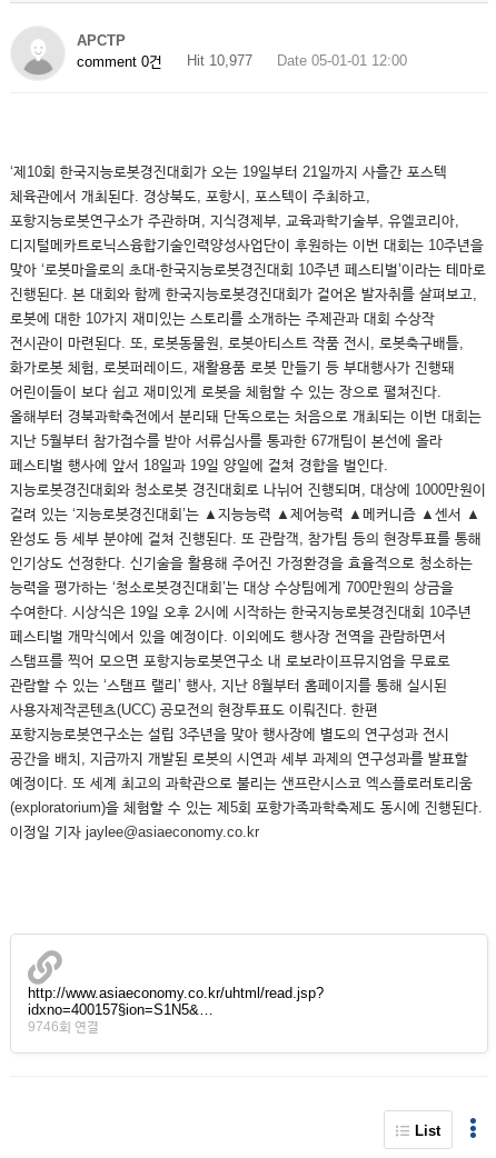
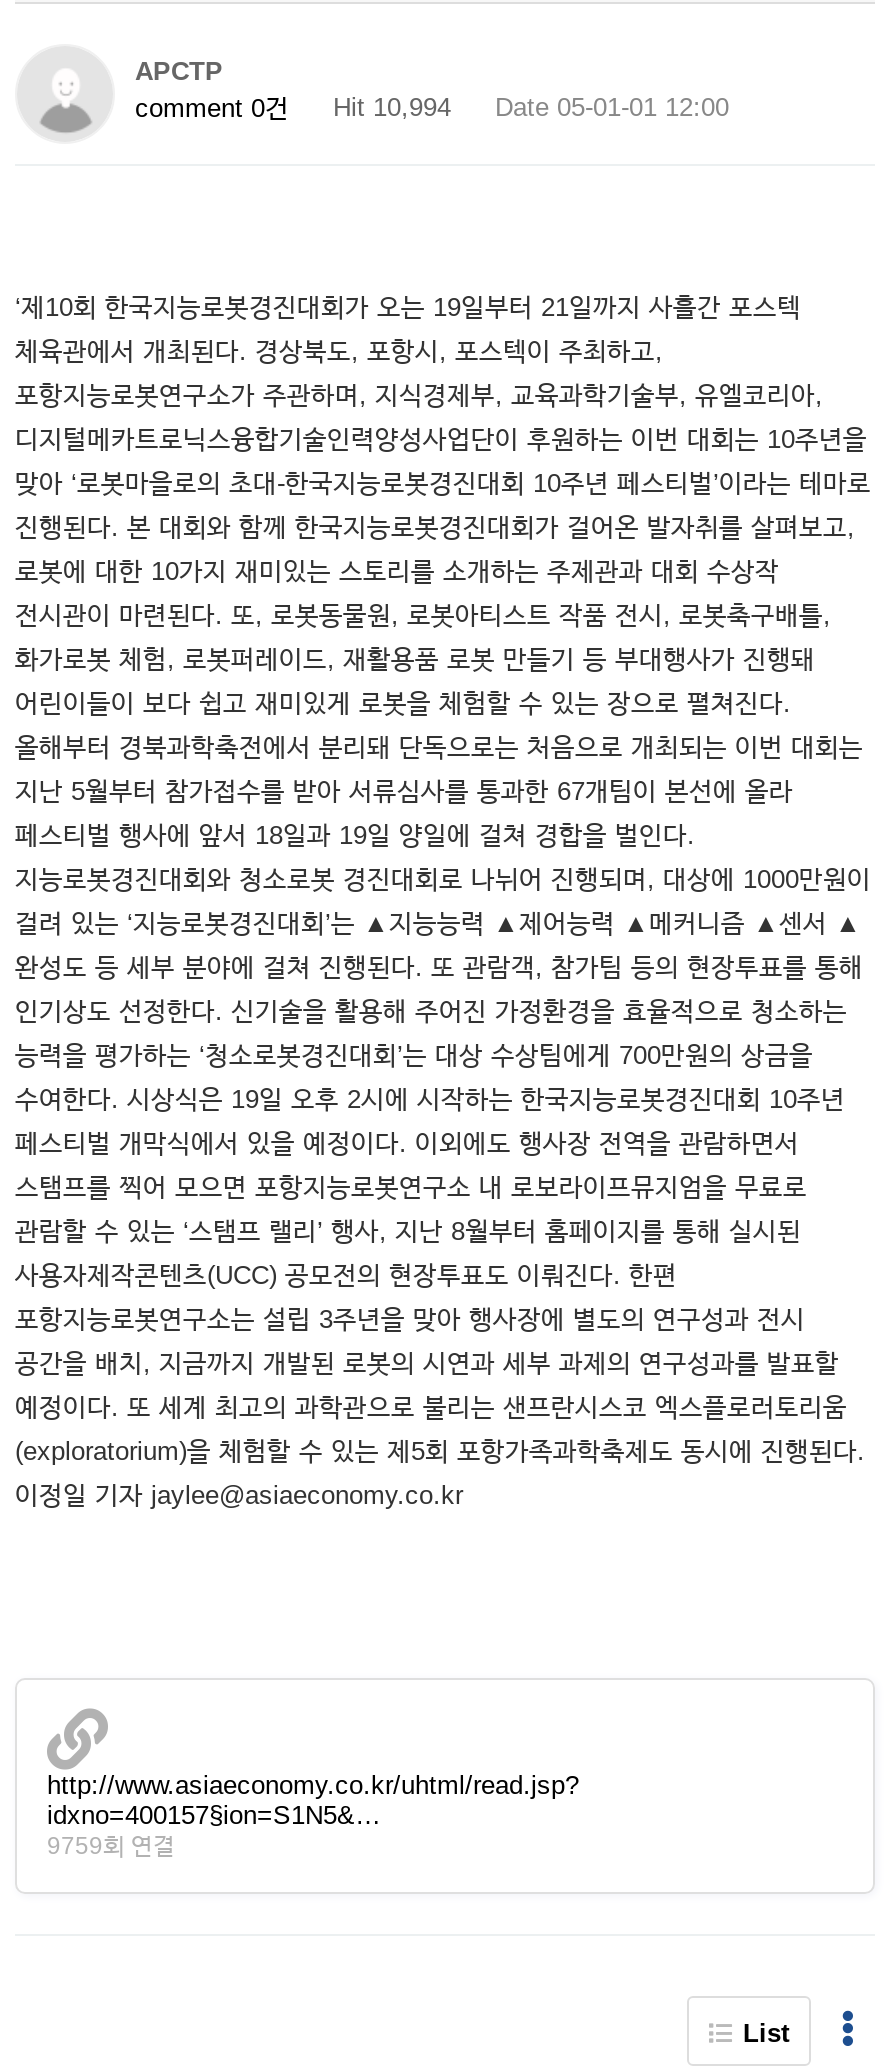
[77,52,407,70] comment 0건 Hit 10,977 Date 05-01-01 12:00 -> [135,92,729,123] comment 0건 Hit 10,994 Date 05-01-01 12:00
[28,1019,99,1035] 9746회 연결 -> [47,1832,175,1860] 9759회 연결

